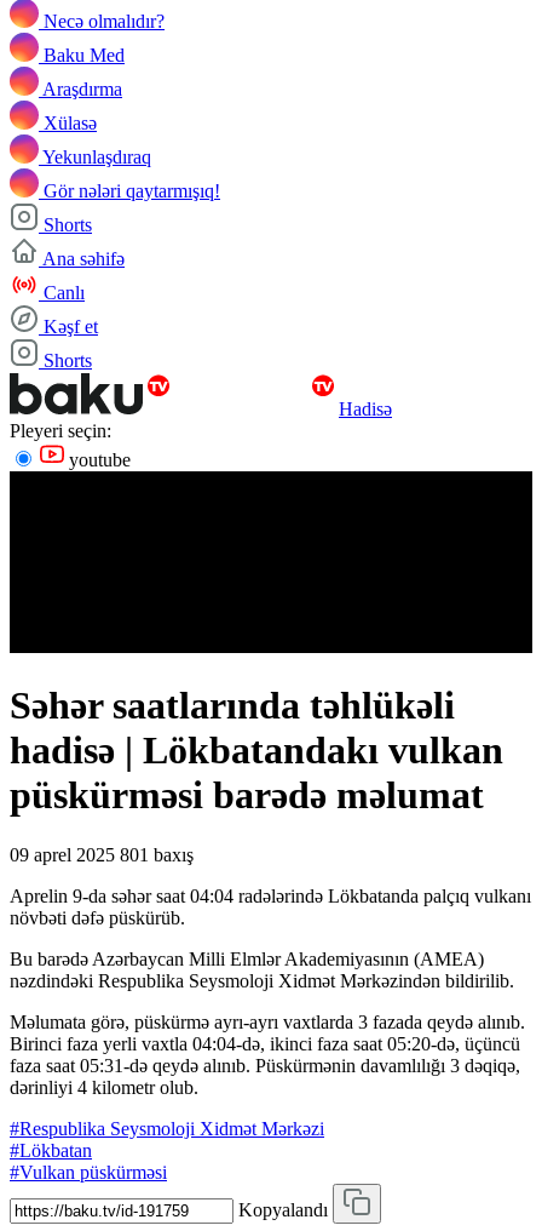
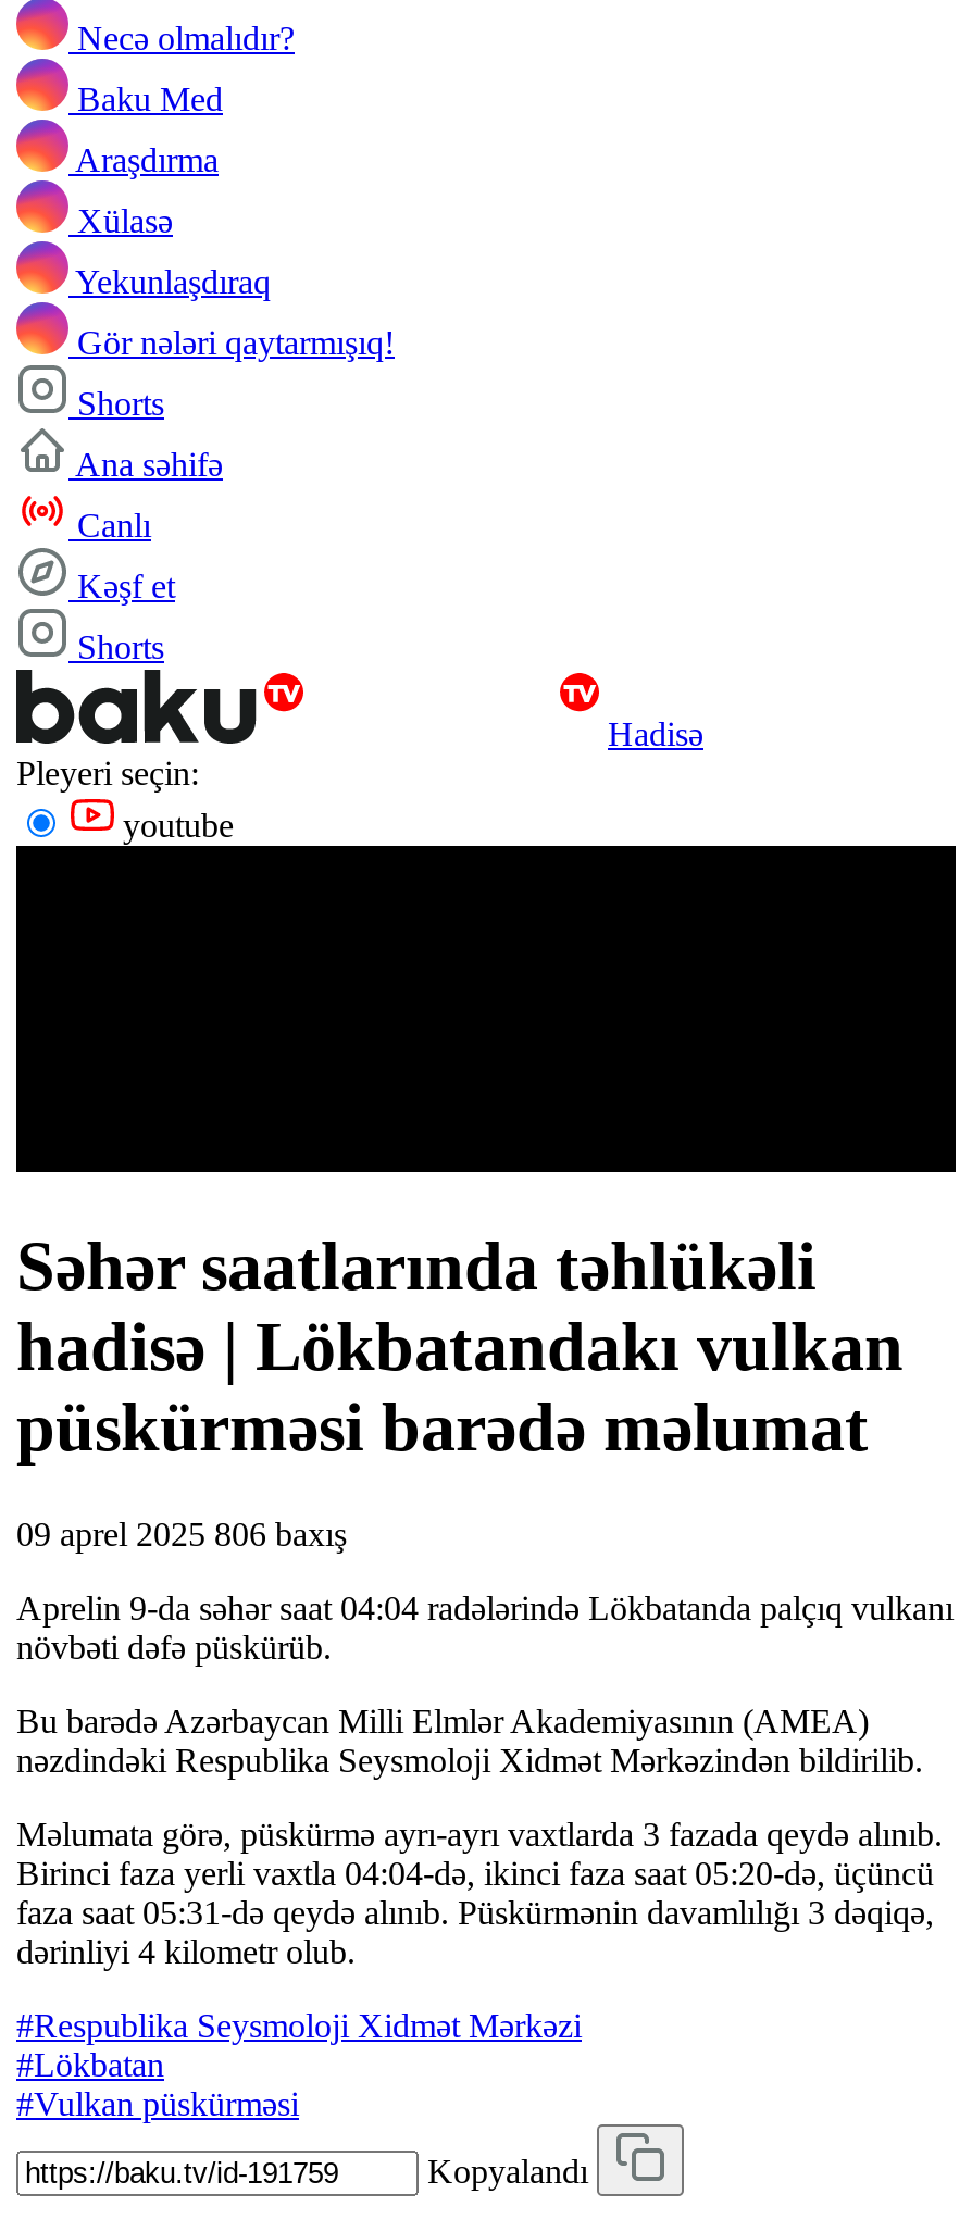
[10,844,194,865] 09 aprel 2025 801 baxış -> [16,1515,347,1552] 09 aprel 2025 806 baxış

